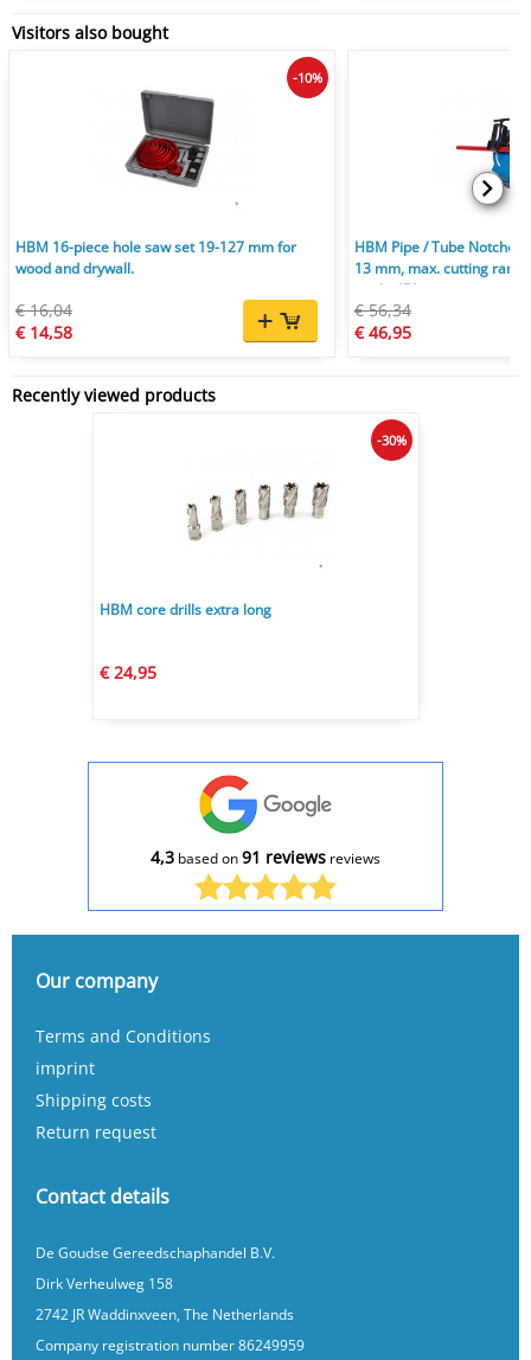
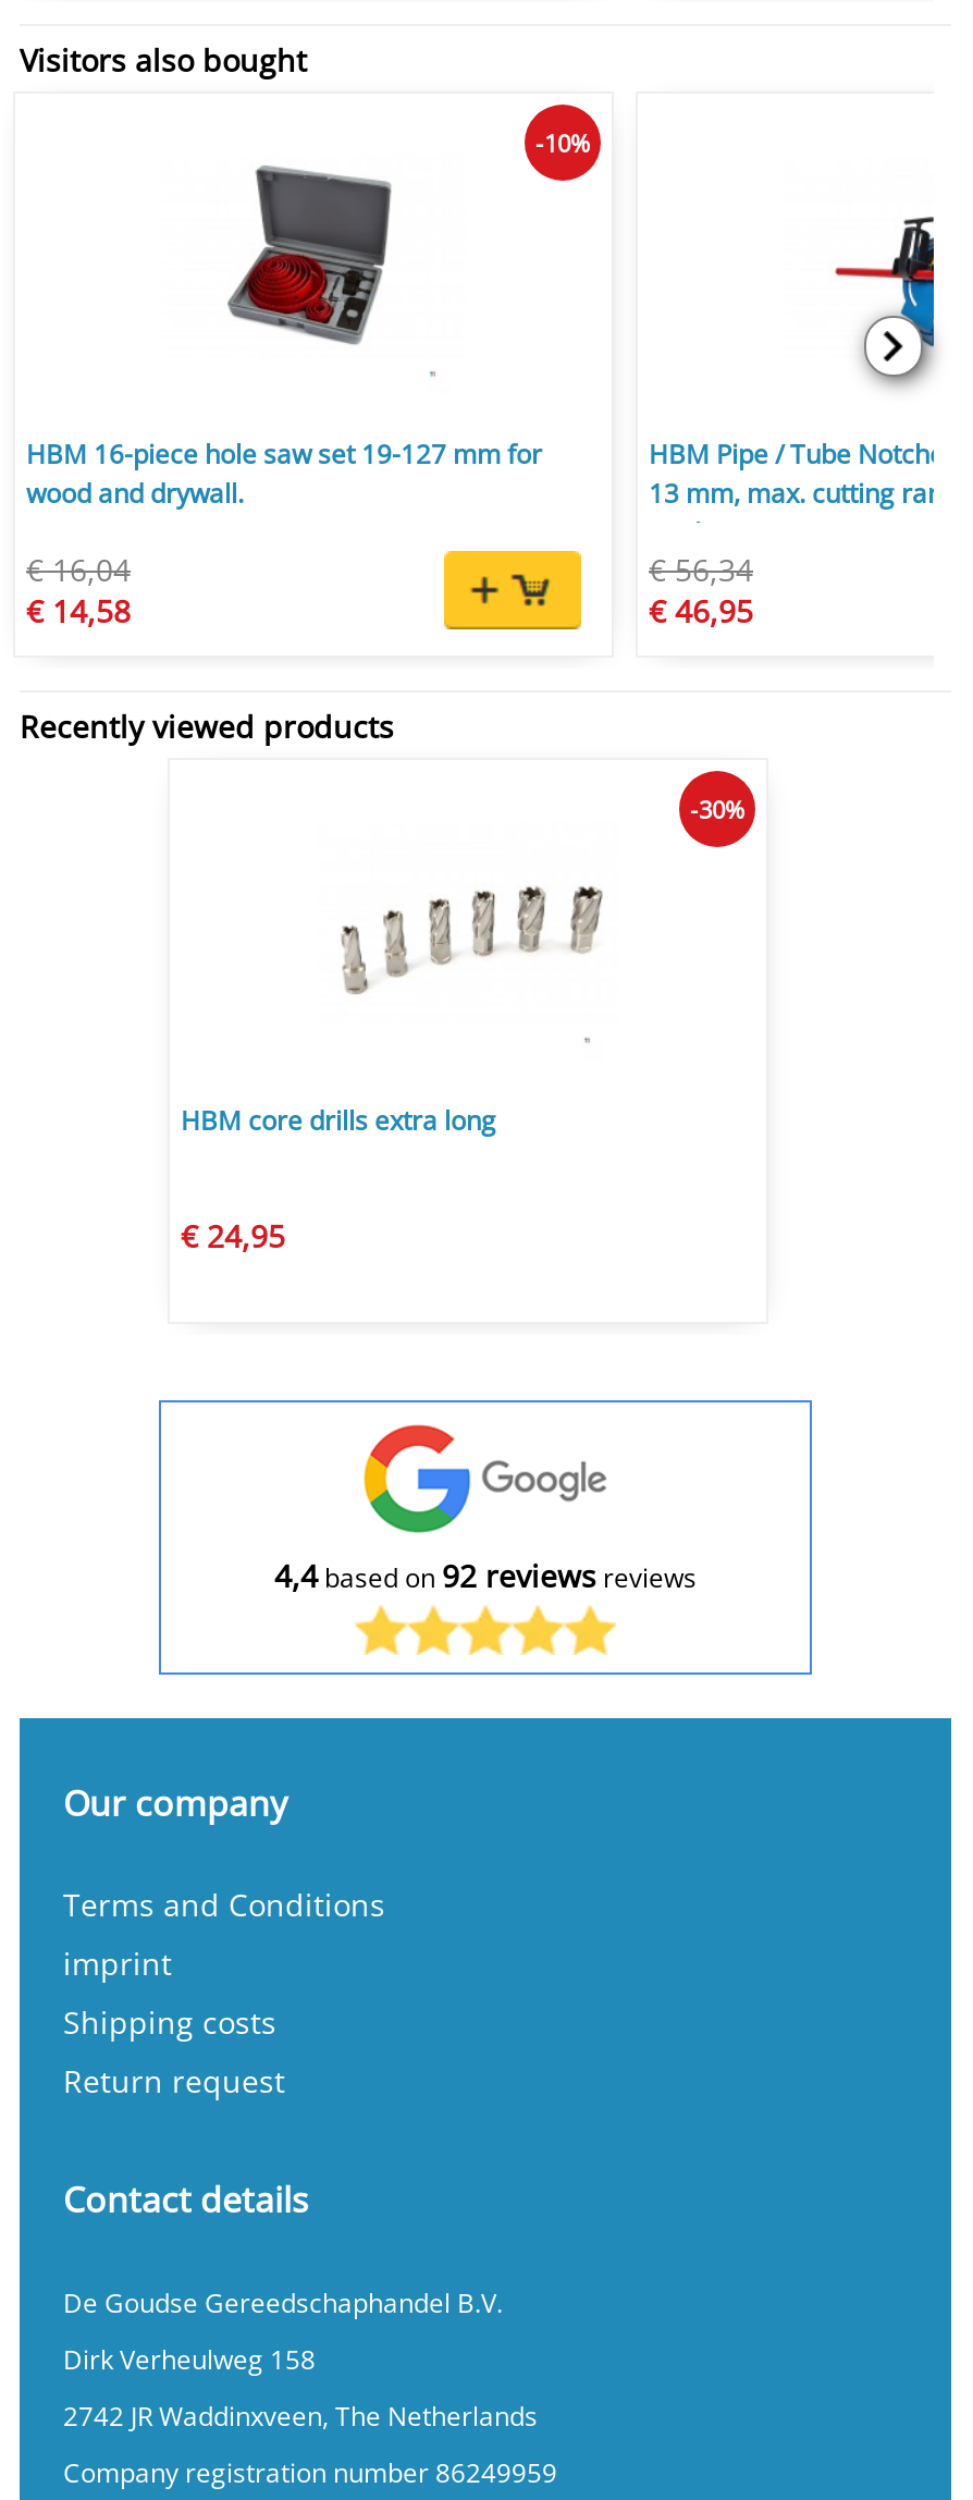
[151,845,380,868] 4,3 based on 91 reviews reviews -> [274,1554,697,1595] 4,4 based on 92 reviews reviews

